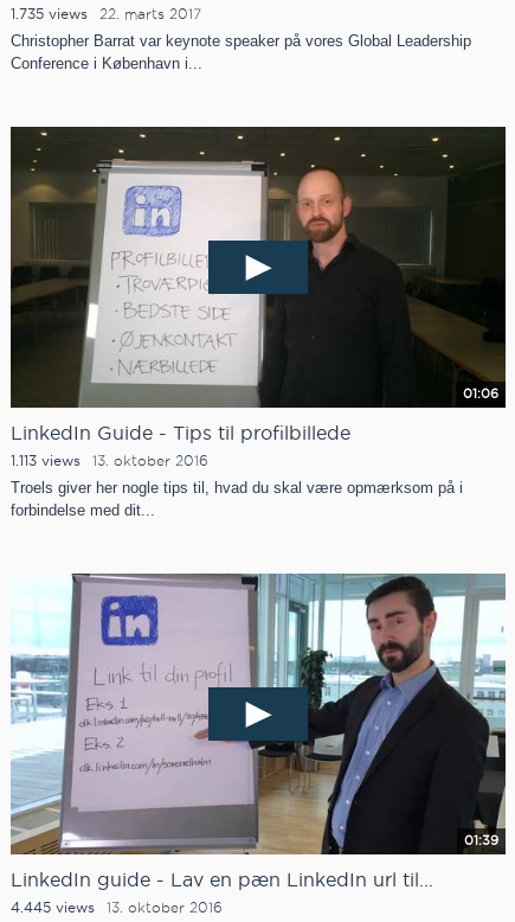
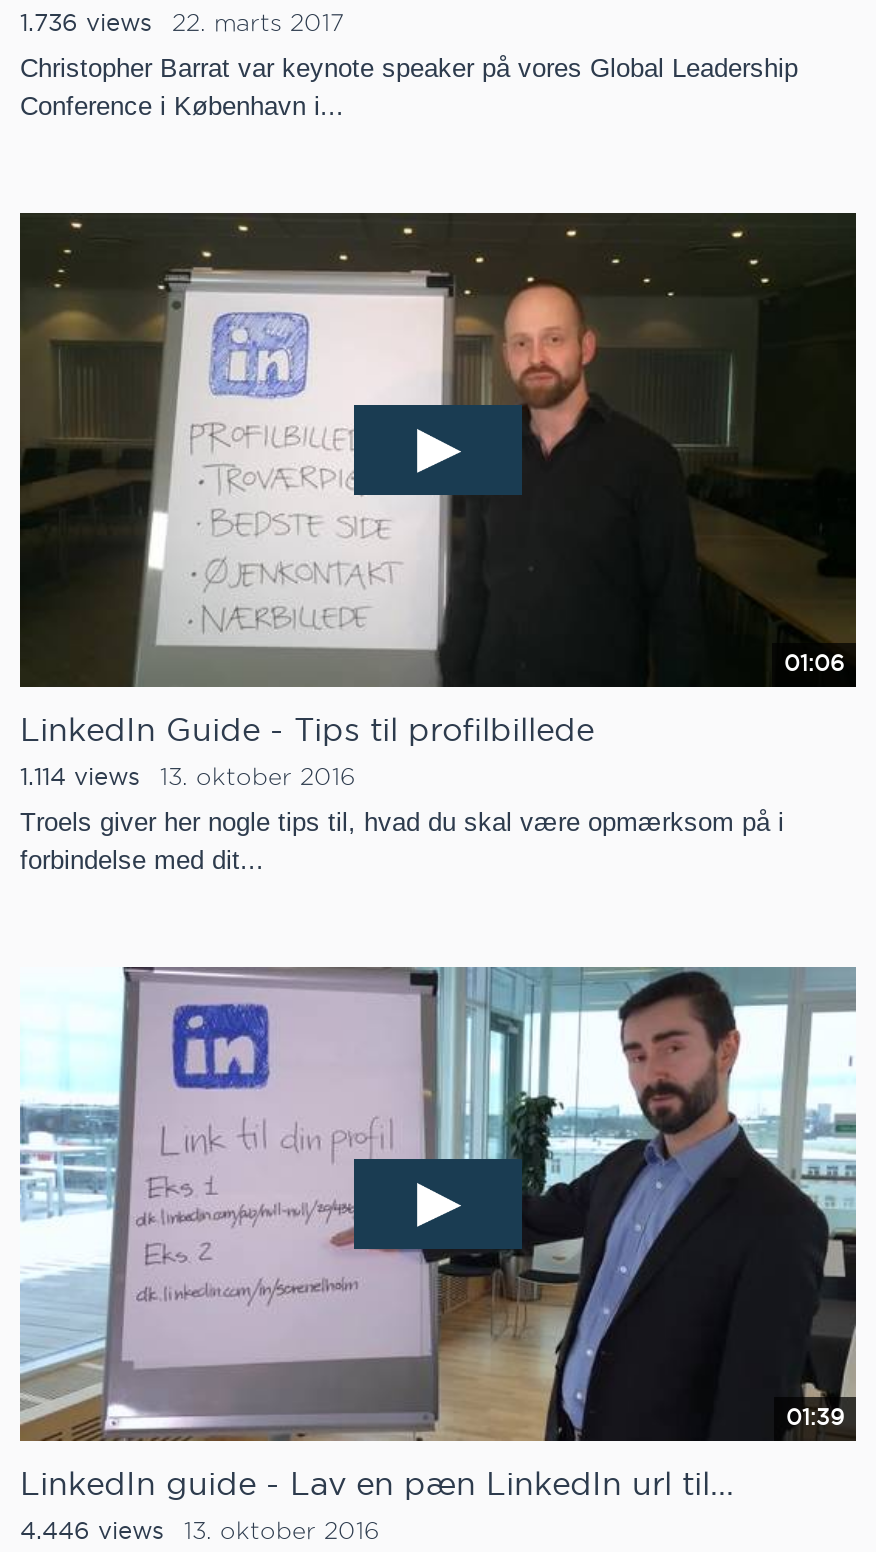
[11,6,201,22] 1.735 views 22. marts 2017 -> [20,10,344,36] 1.736 views 22. marts 2017
[11,453,208,468] 1.113 views 13. oktober 2016 -> [20,764,356,790] 1.114 views 13. oktober 2016
[11,900,223,915] 4.445 views 13. oktober 2016 -> [20,1517,380,1543] 4.446 views 13. oktober 2016

